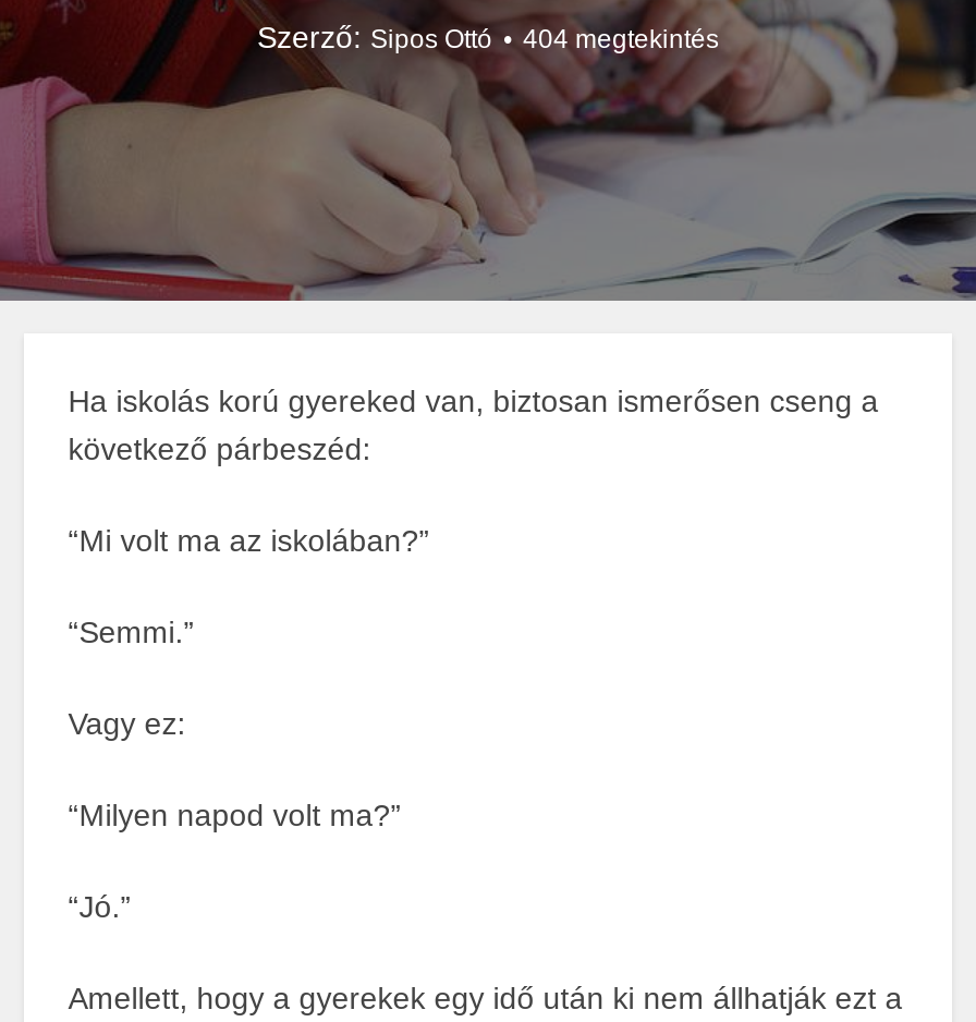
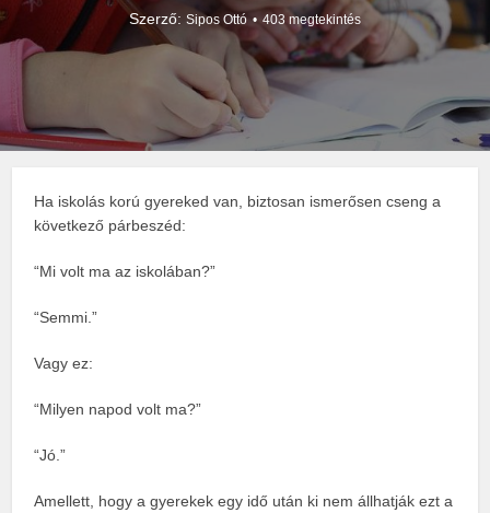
[257,19,719,53] Szerző: Sipos Ottó 404 megtekintés -> [129,9,361,27] Szerző: Sipos Ottó 403 megtekintés

